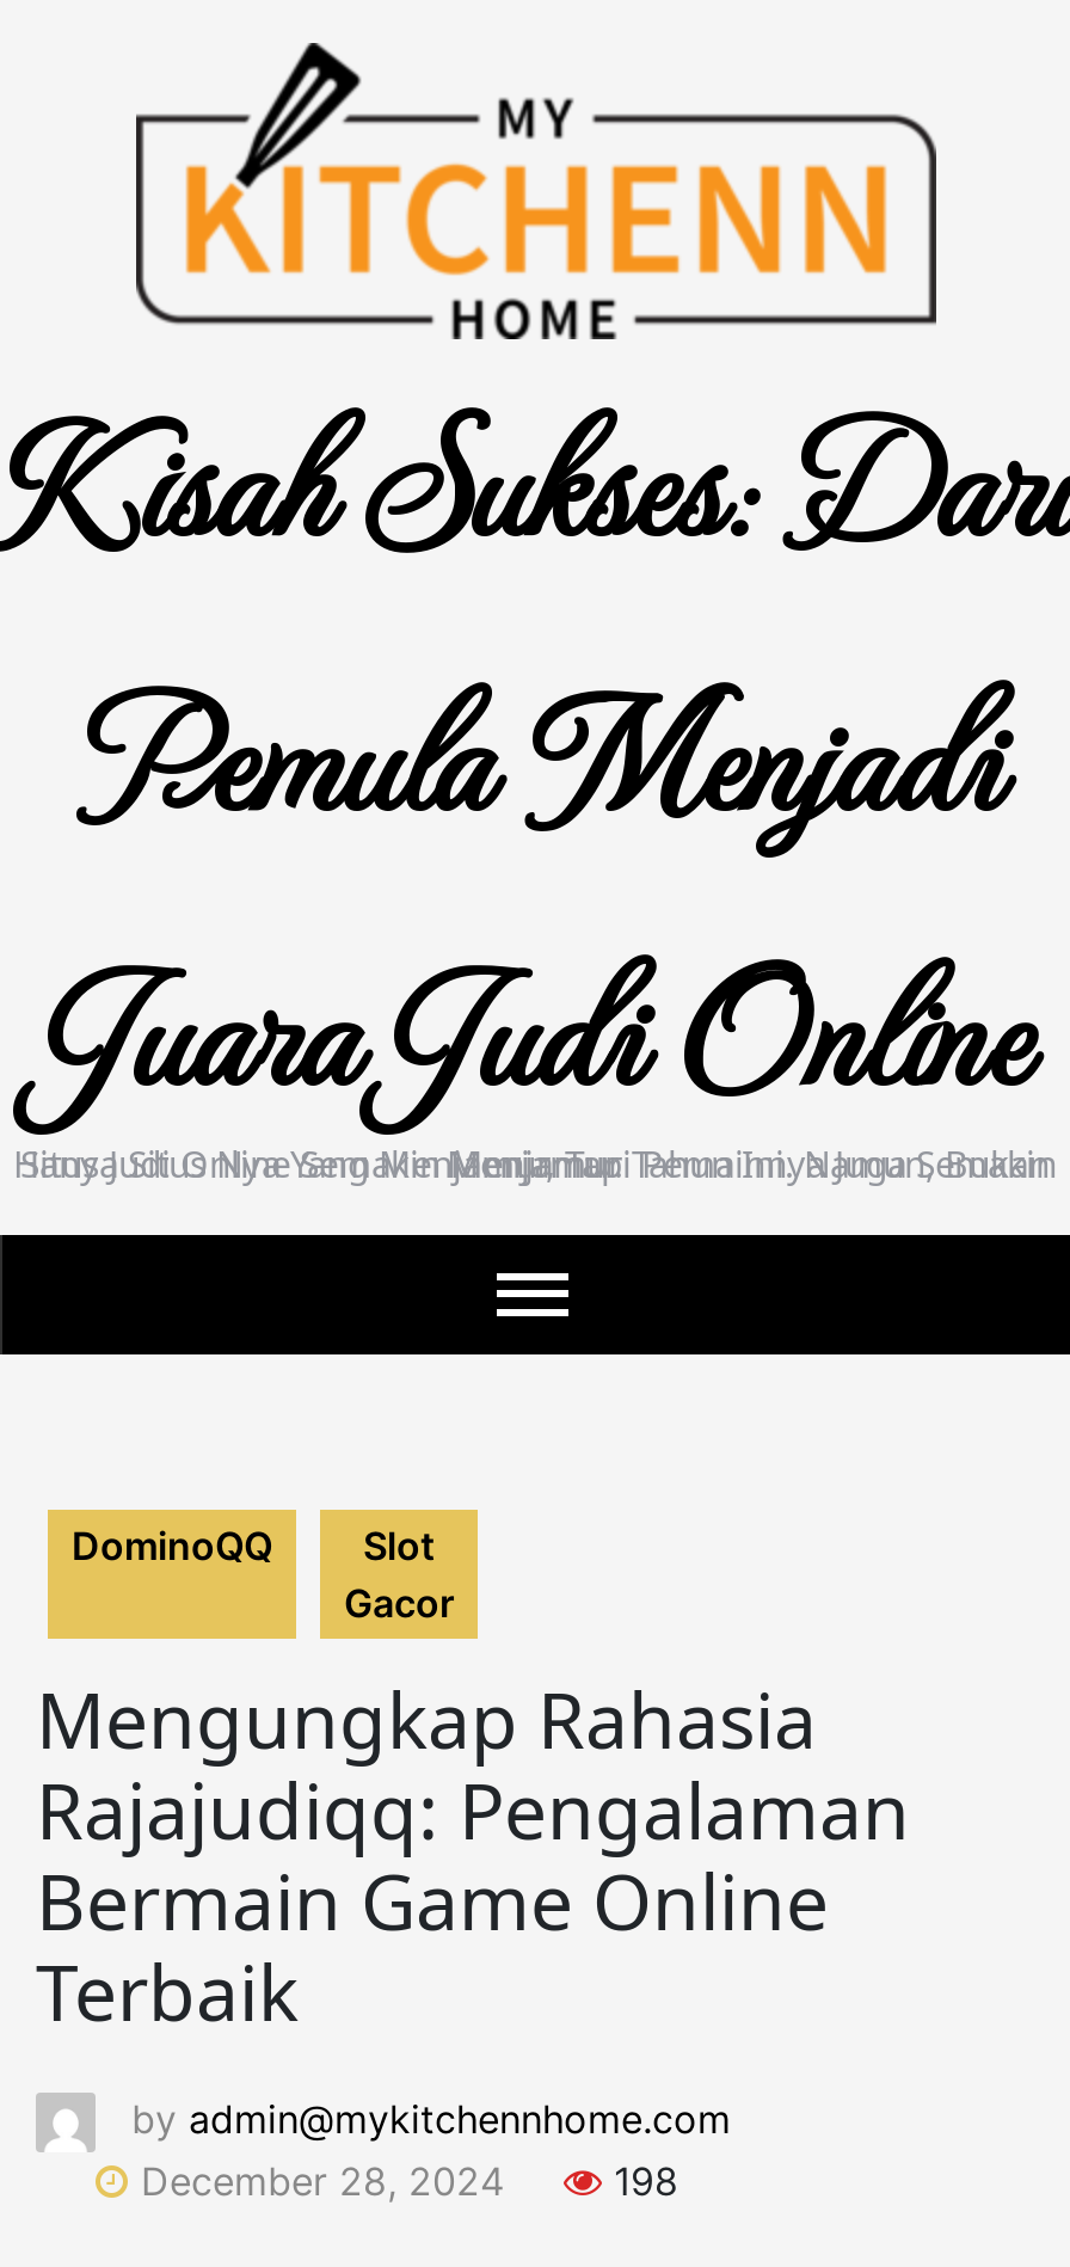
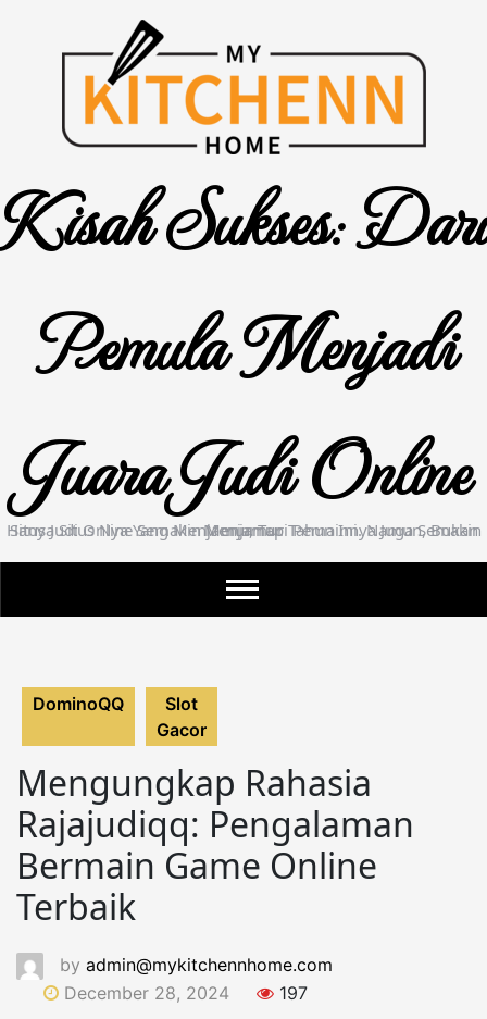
[602,2157,678,2205] 198 -> [274,982,308,1004] 197

